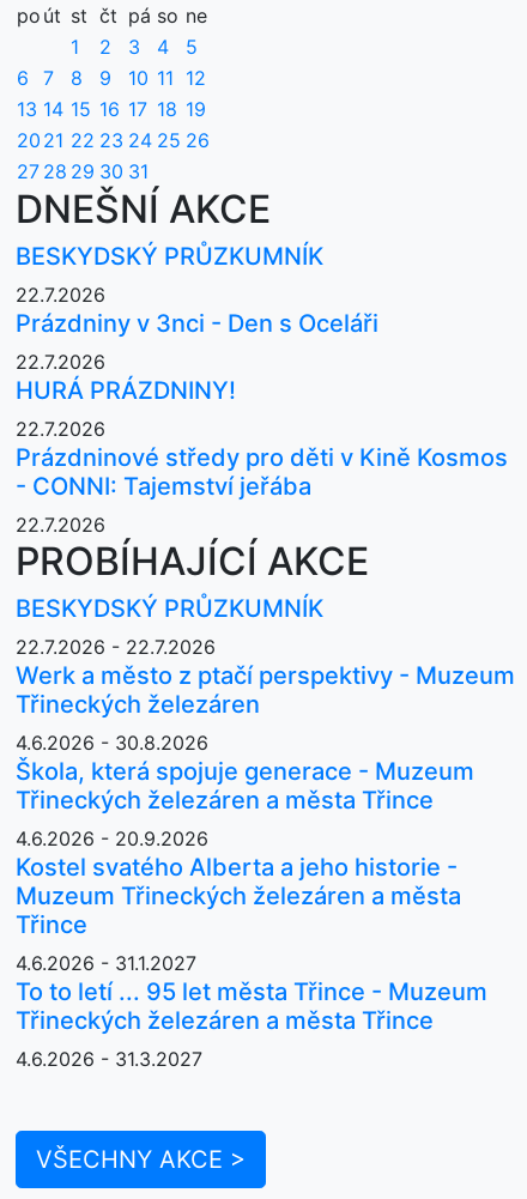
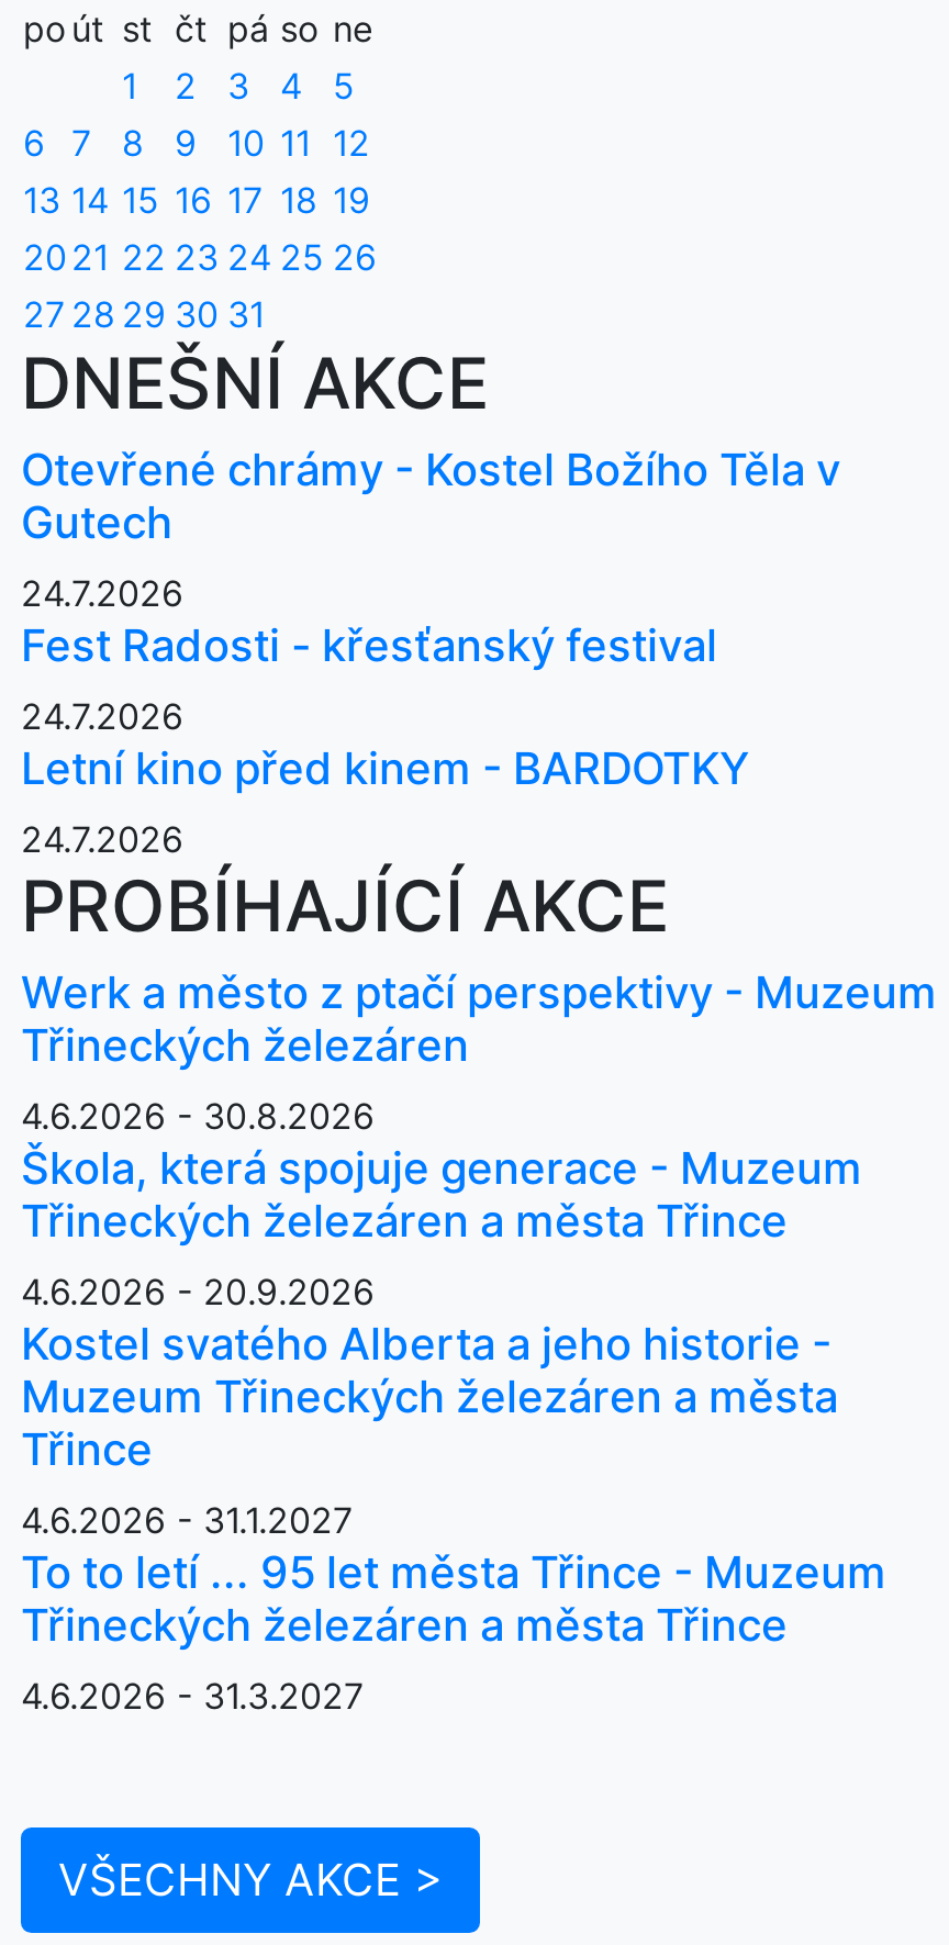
[16,243,508,537] BESKYDSKÝ PRŮZKUMNÍK | 22.7.2026 | Prázdniny v 3nci - Den s Oceláři | 22.7.2026 | HURÁ PRÁZDNINY! | 22.7.2026 | Prázdninové středy pro děti v Kině Kosmos | - CONNI: Tajemství jeřába | 22.7.2026 -> [21,445,840,862] Otevřené chrámy - Kostel Božího Těla v | Gutech | 24.7.2026 | Fest Radosti - křesťanský festival | 24.7.2026 | Letní kino před kinem - BARDOTKY | 24.7.2026
[16,595,323,659] BESKYDSKÝ PRŮZKUMNÍK | 22.7.2026 - 22.7.2026 -> none

